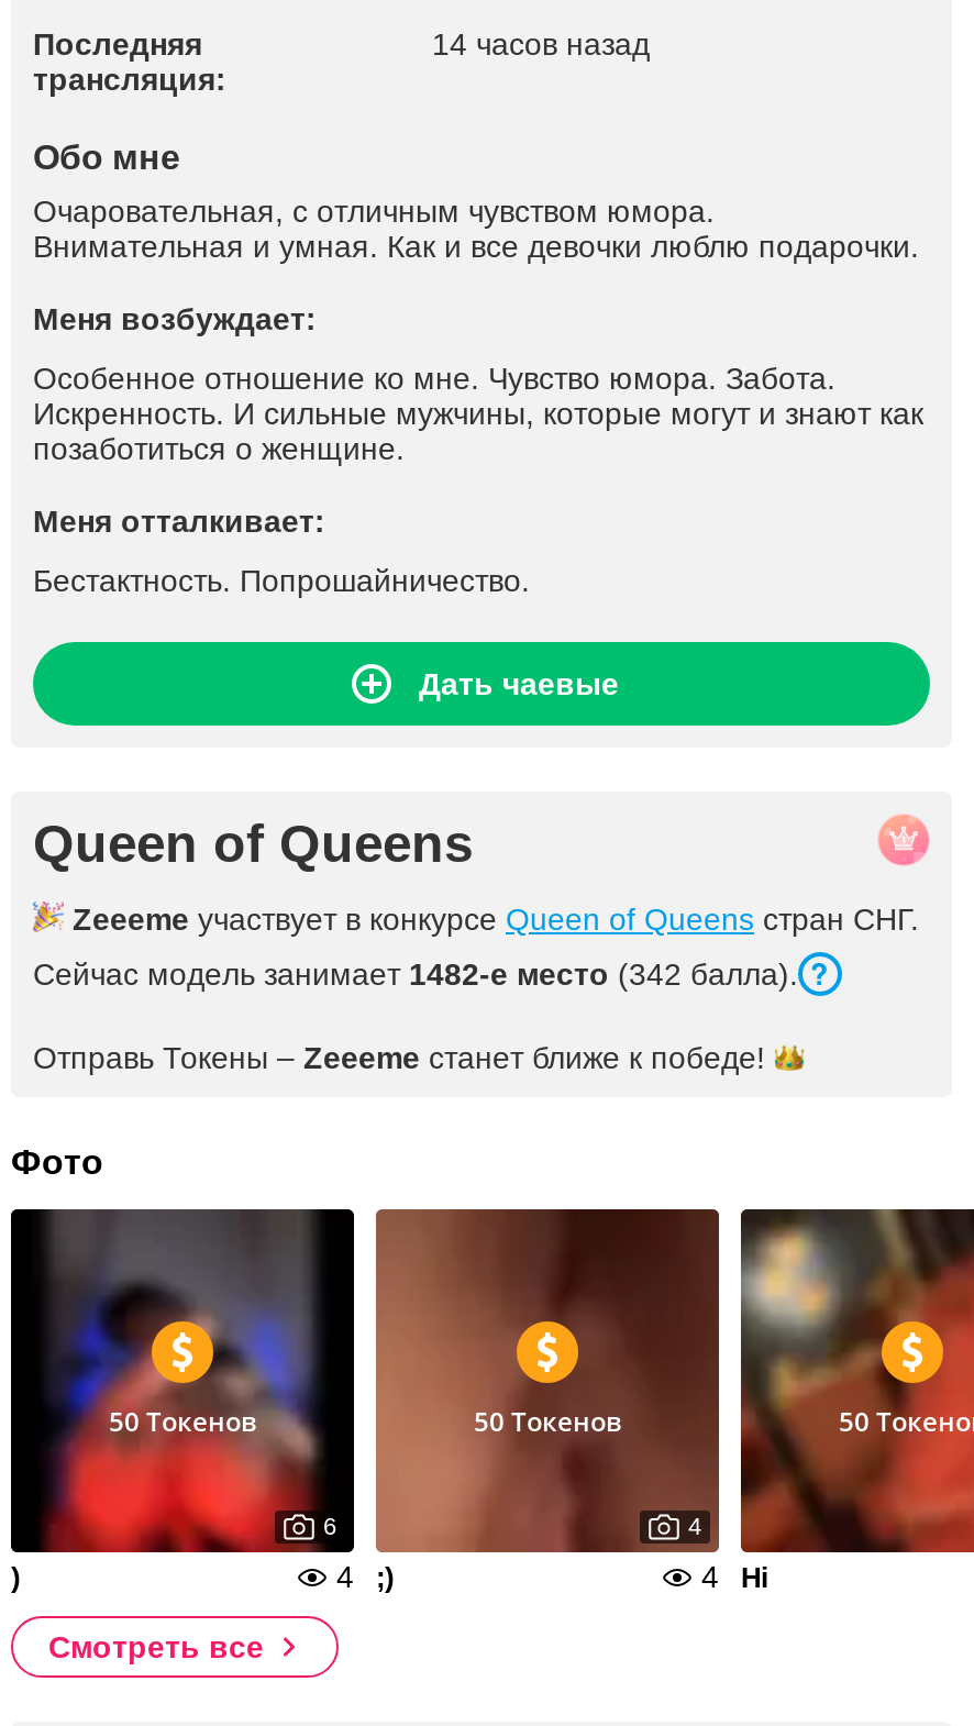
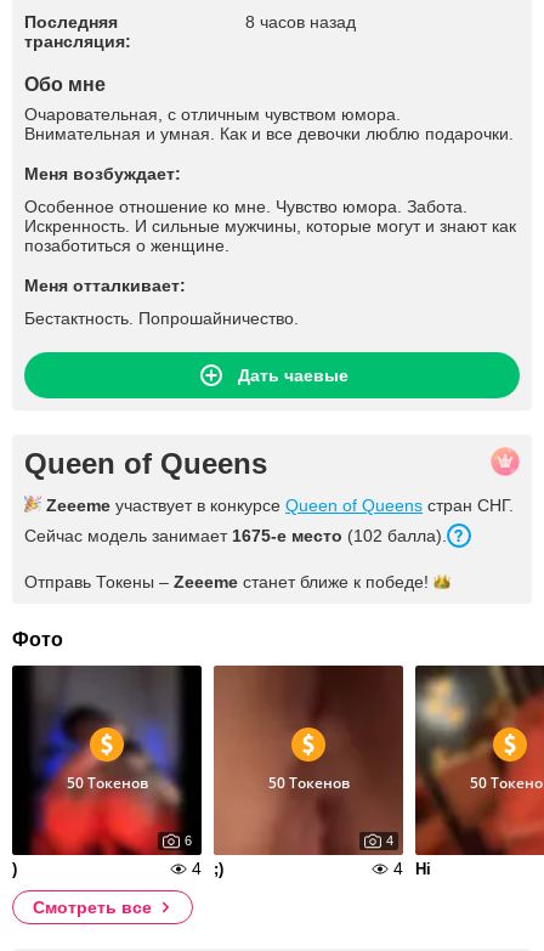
[432,26,650,62] 14 часов назад -> [245,12,355,32] 8 часов назад
[33,956,798,992] Сейчас модель занимает 1482-е место (342 балла). -> [24,526,447,545] Сейчас модель занимает 1675-е место (102 балла).

